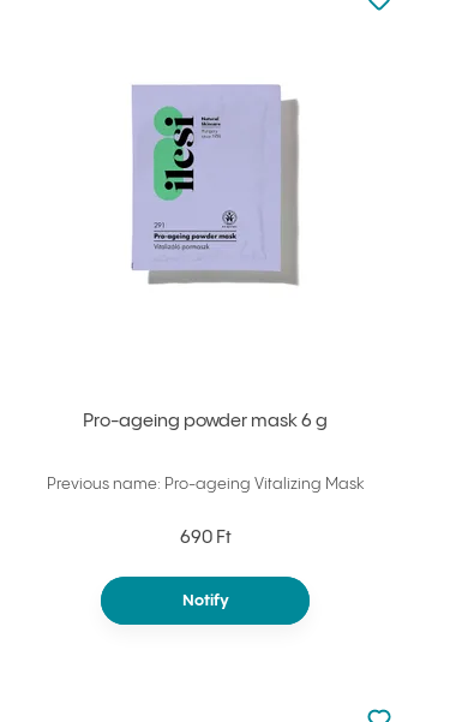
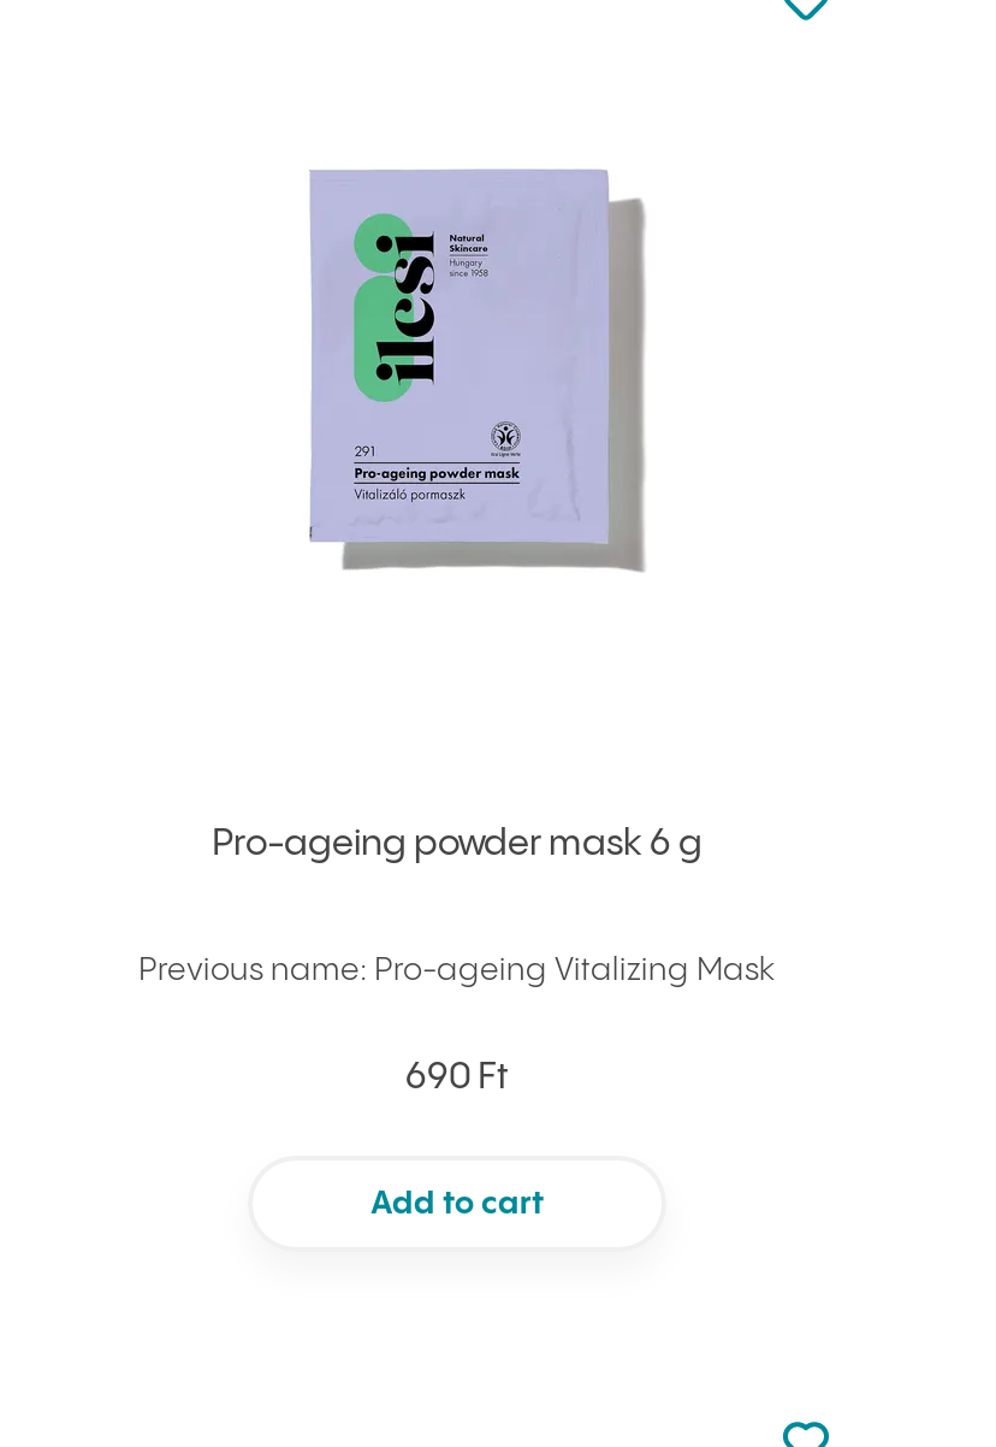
[182,592,229,609] Notify -> [370,1187,544,1221] Add to cart

